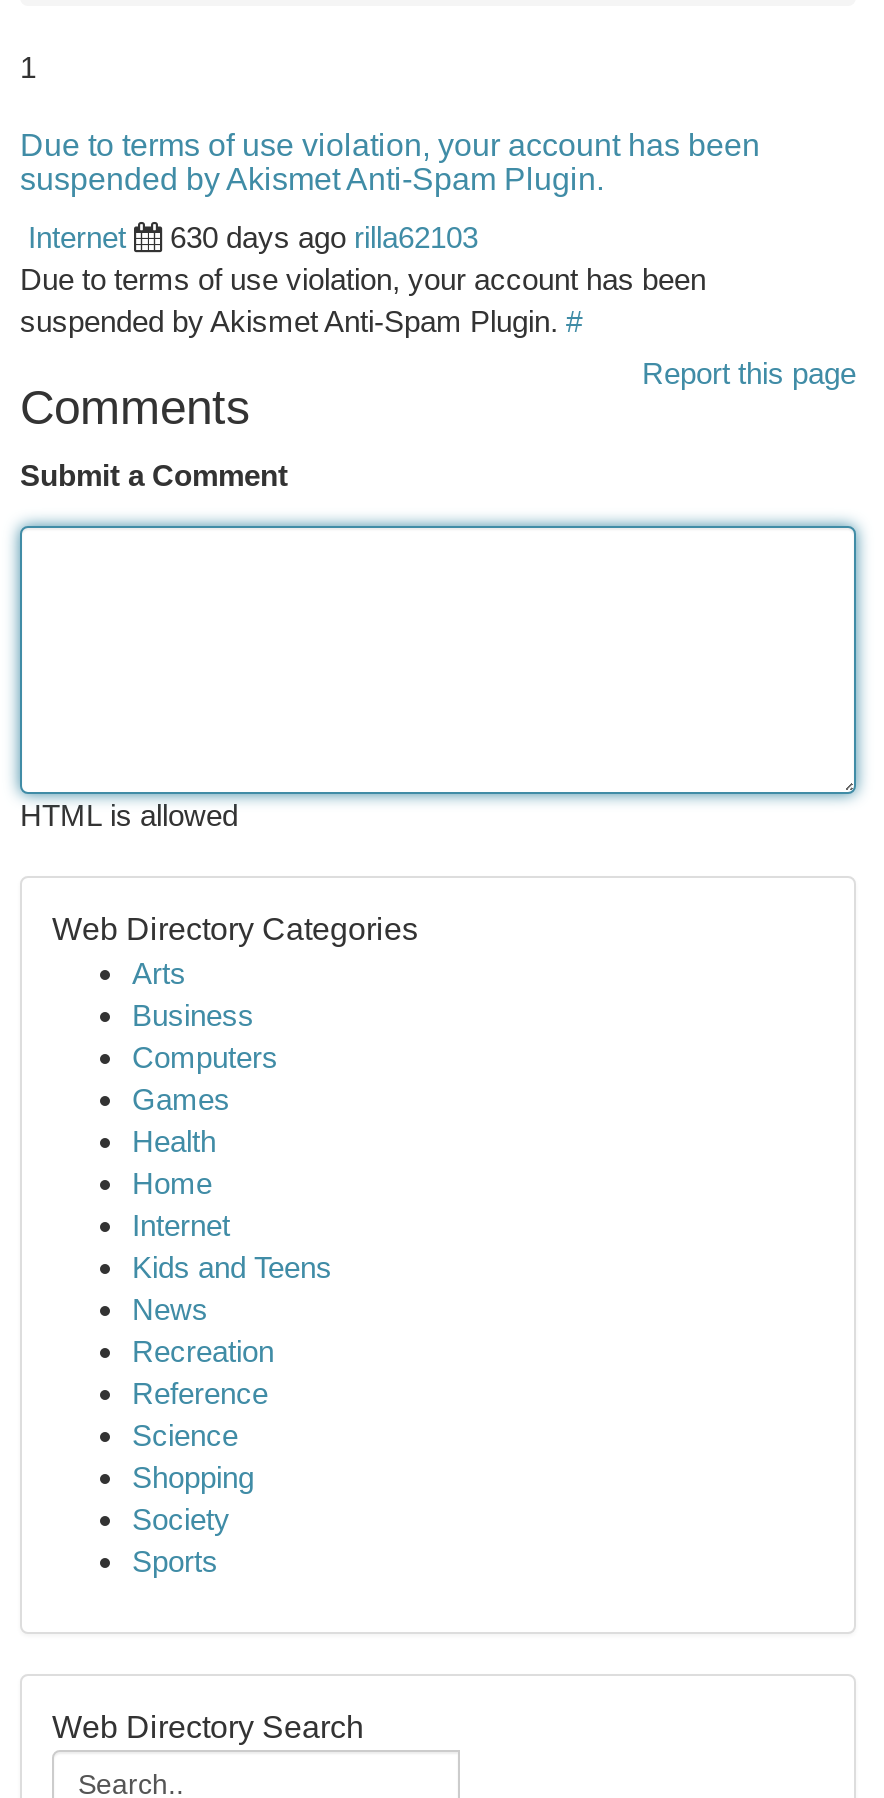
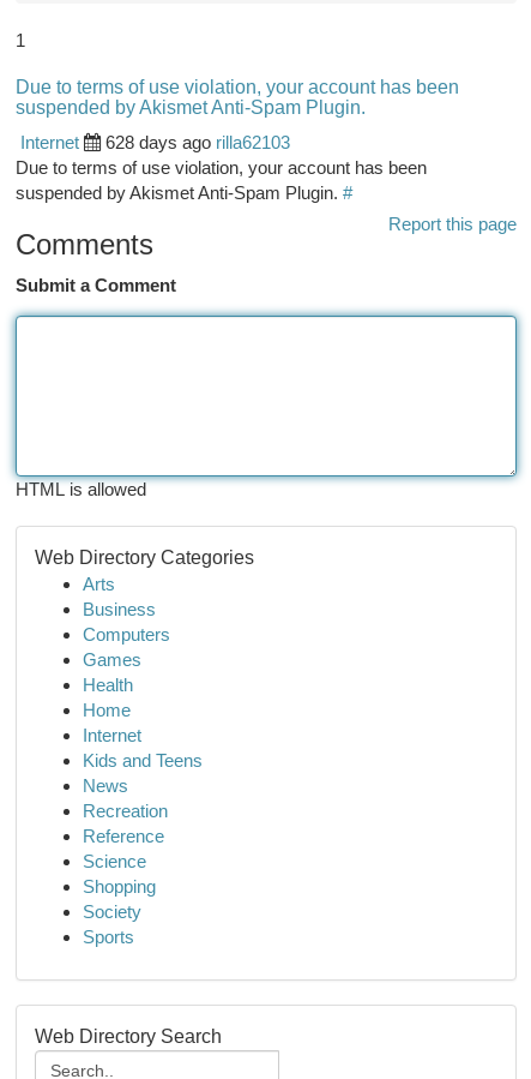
[170,220,478,254] 630 days ago rilla62103 -> [105,132,290,152] 628 days ago rilla62103

